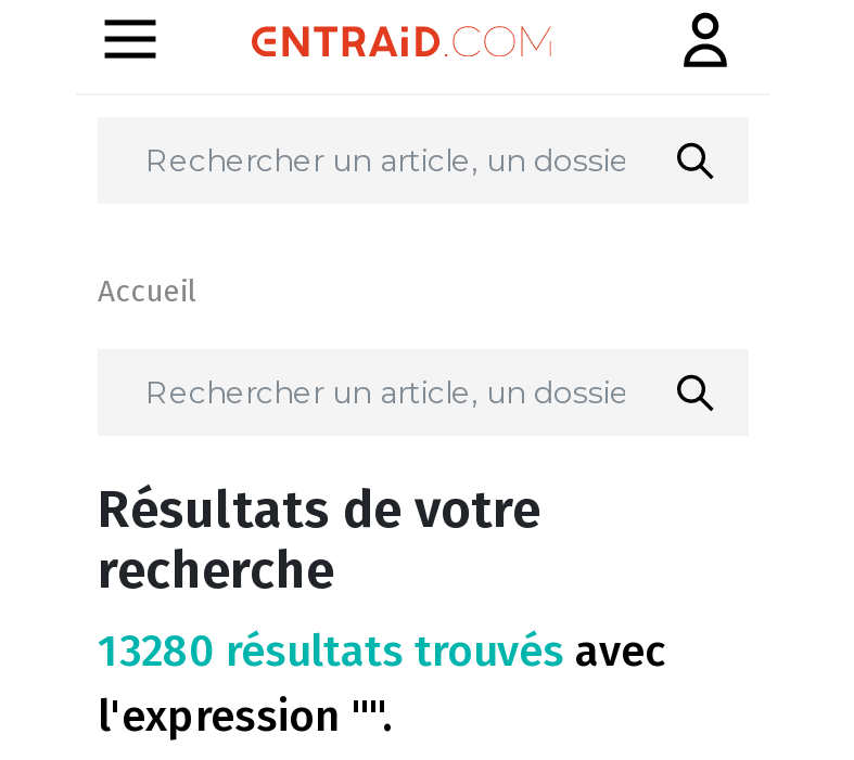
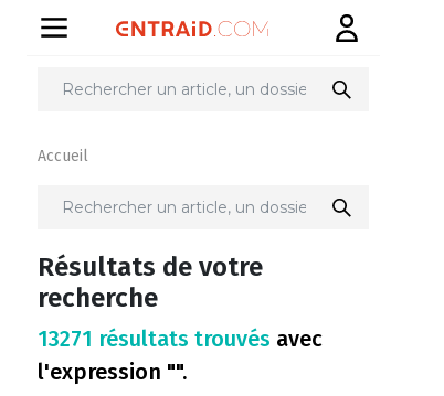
[98,624,666,677] 13280 résultats trouvés avec -> [38,325,323,352] 13271 résultats trouvés avec

